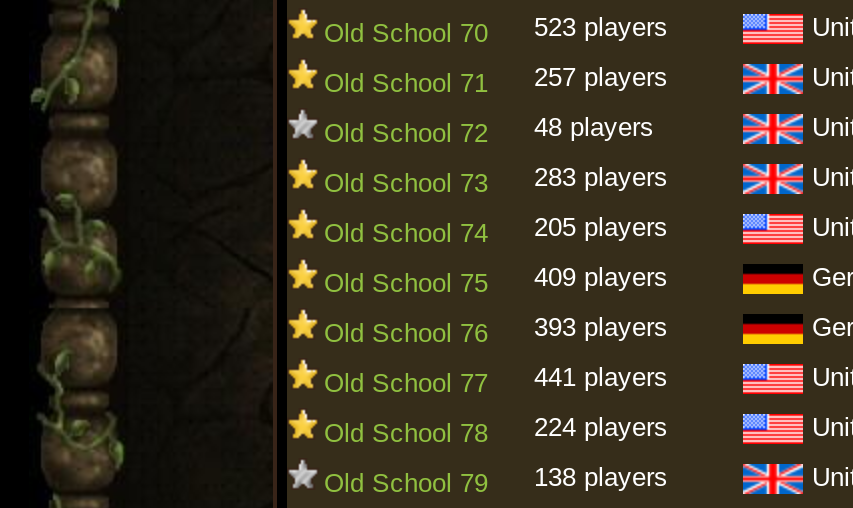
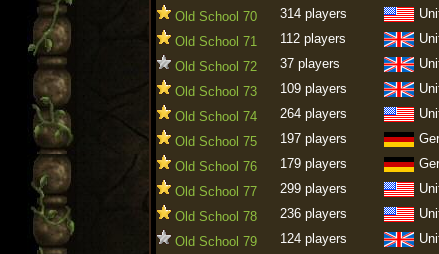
[324,12,668,48] Old School 70 523 players -> [174,6,346,24] Old School 70 314 players
[324,62,668,98] Old School 71 257 players -> [174,31,345,49] Old School 71 112 players
[324,112,654,148] Old School 72 48 players -> [174,56,339,74] Old School 72 37 players
[324,162,668,198] Old School 73 283 players -> [174,81,346,99] Old School 73 109 players
[324,212,668,248] Old School 74 205 players -> [174,106,346,124] Old School 74 264 players
[324,262,668,298] Old School 75 409 players -> [174,131,346,149] Old School 75 197 players
[324,312,668,348] Old School 76 393 players -> [174,156,346,174] Old School 76 179 players
[324,362,668,398] Old School 77 441 players -> [174,181,346,199] Old School 77 299 players
[324,412,668,448] Old School 78 224 players -> [174,206,346,224] Old School 78 236 players
[324,462,668,498] Old School 79 138 players -> [174,231,346,249] Old School 79 124 players

